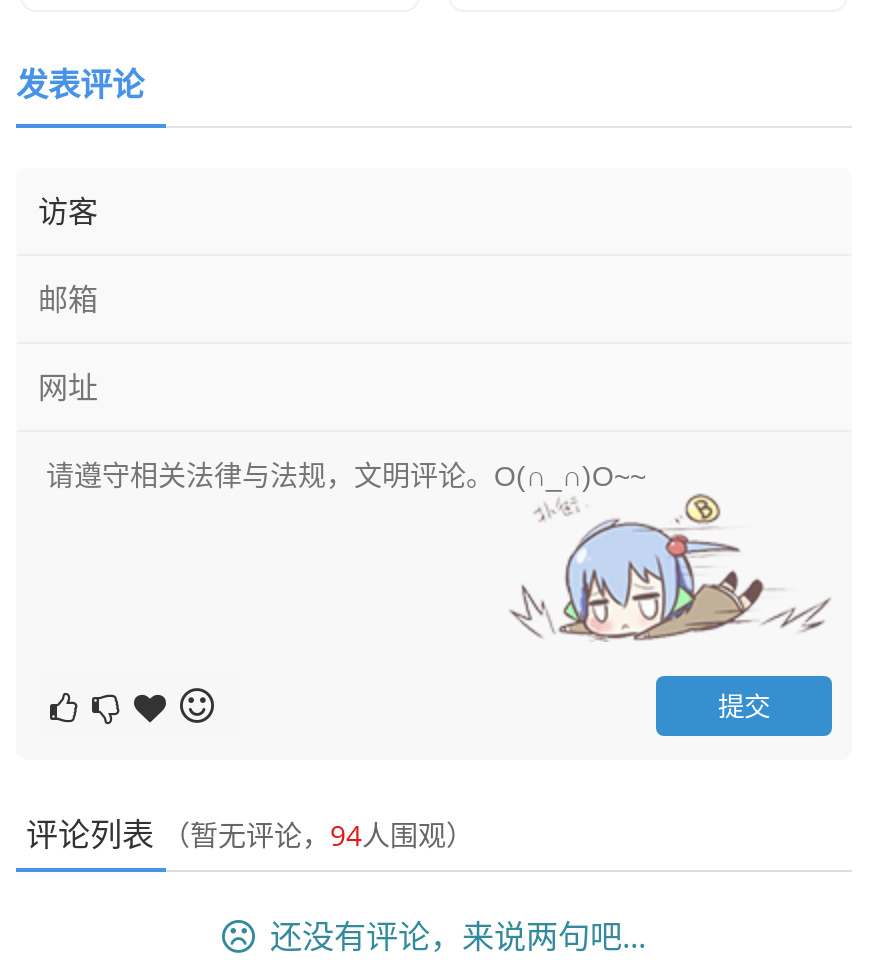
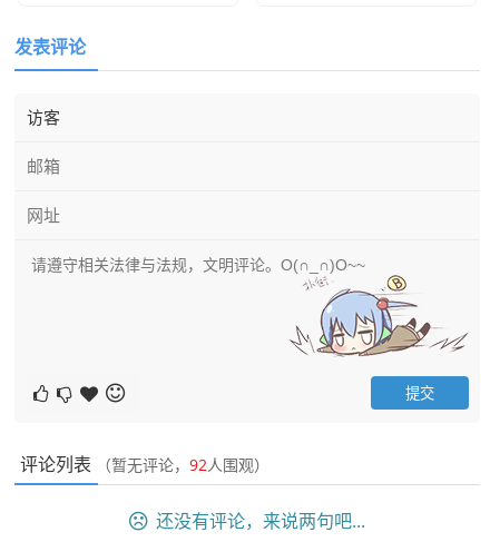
[26,811,474,855] 评论列表（暂无评论，94人围观） -> [20,451,269,476] 评论列表（暂无评论，92人围观）

